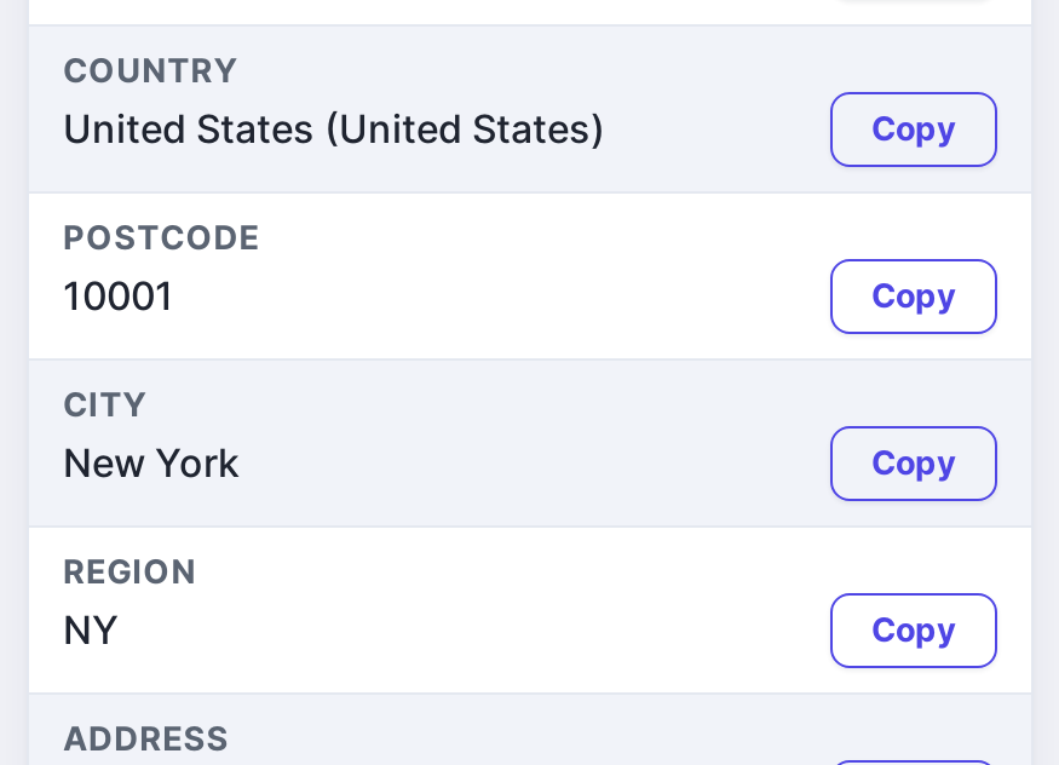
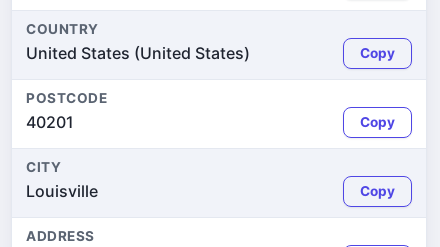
[63,271,174,320] 10001 -> [26,112,74,132] 40201
[63,438,956,654] New York | Copy | REGION | NY -> [26,181,98,201] Louisville

